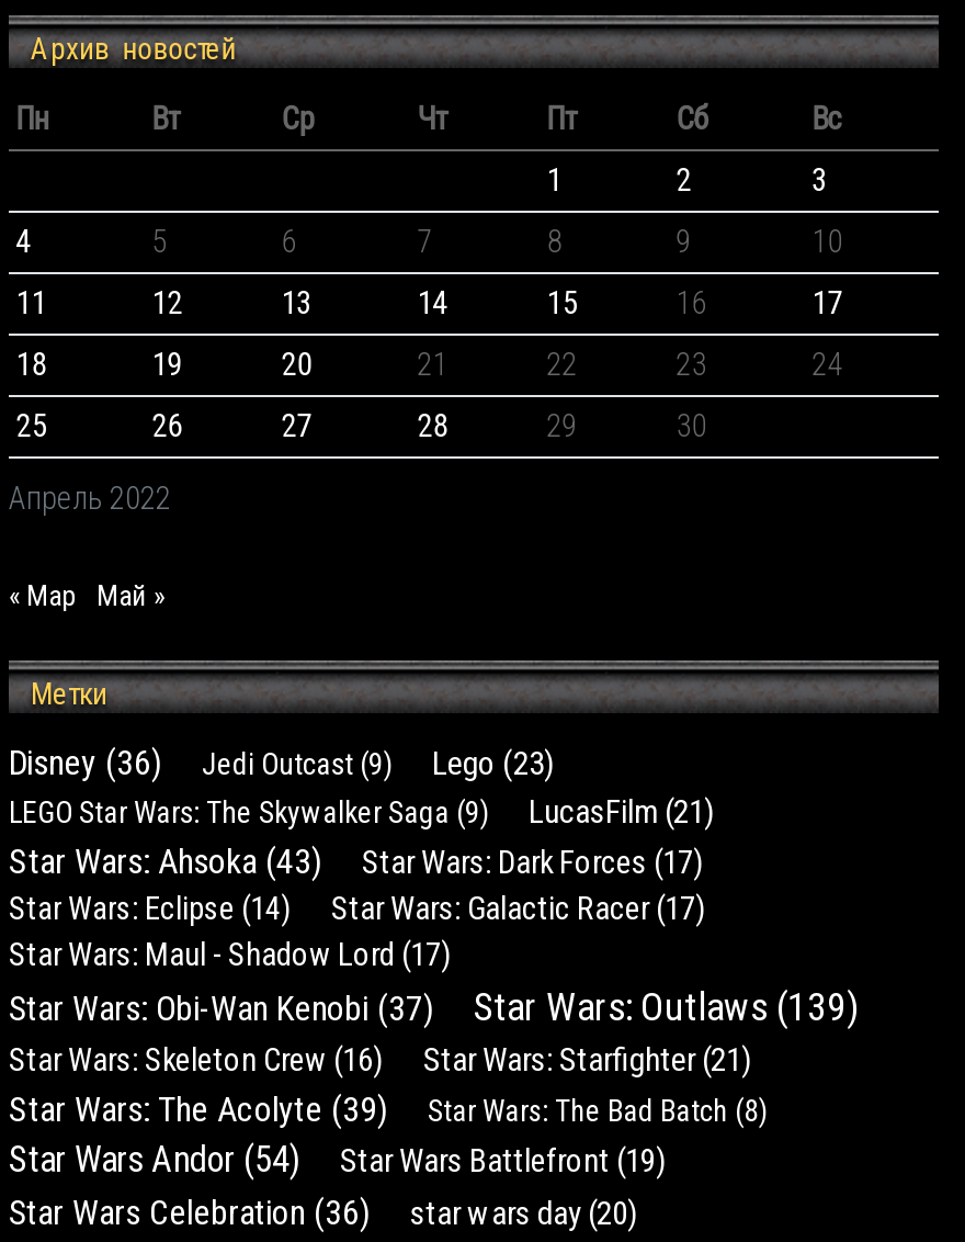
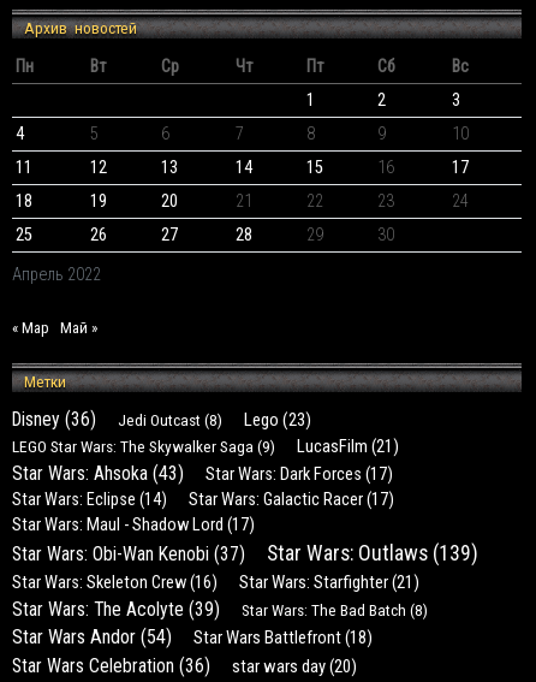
[9,742,555,784] Disney (36) Jedi Outcast (9) Lego (23) -> [12,408,311,431] Disney (36) Jedi Outcast (8) Lego (23)
[340,1142,667,1181] Star Wars Battlefront (19) -> [193,627,373,649] Star Wars Battlefront (18)

